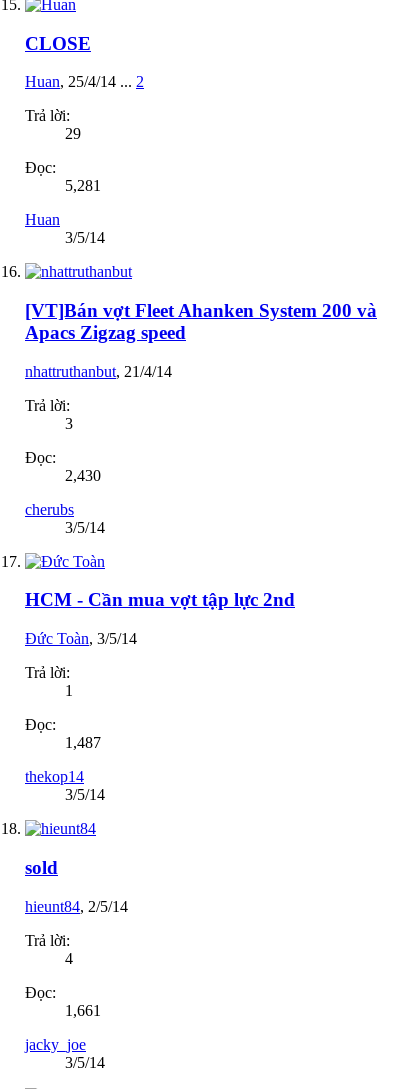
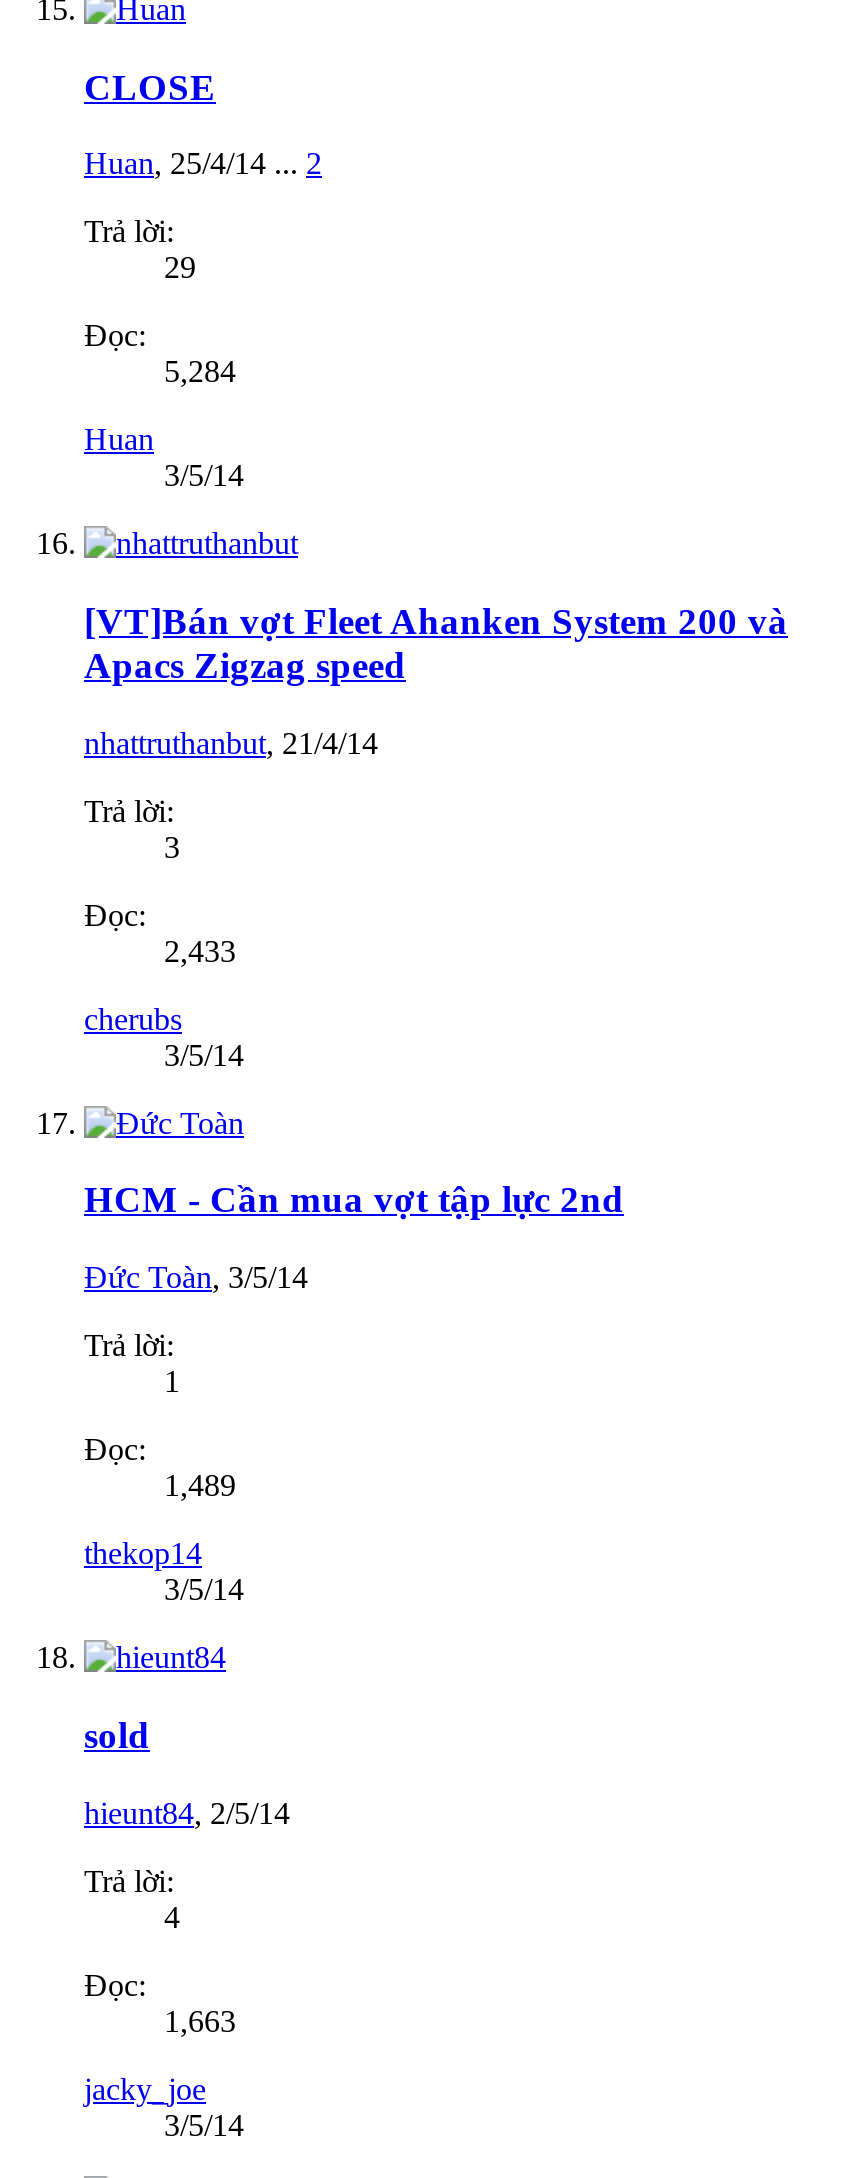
[65,177,101,194] 5,281 -> [164,355,236,389] 5,284
[65,467,101,484] 2,430 -> [164,934,236,968] 2,433
[65,734,101,751] 1,487 -> [164,1468,236,1502] 1,489
[65,1002,101,1019] 1,661 -> [164,2003,236,2037] 1,663

